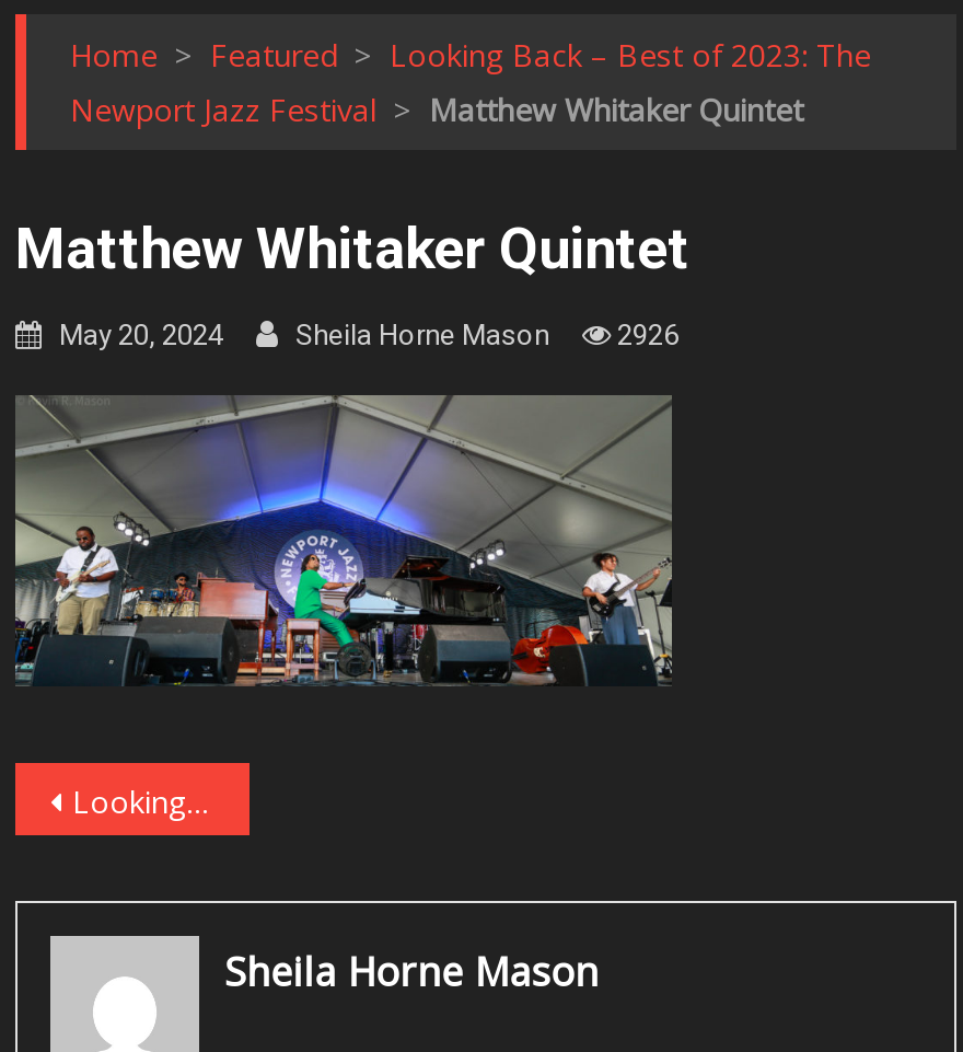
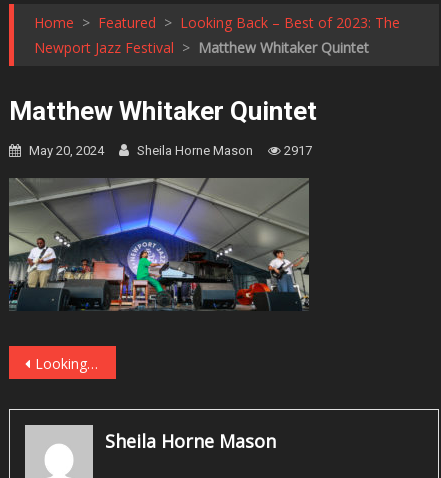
[617,319,678,351] 2926 -> [284,143,312,158] 2917

